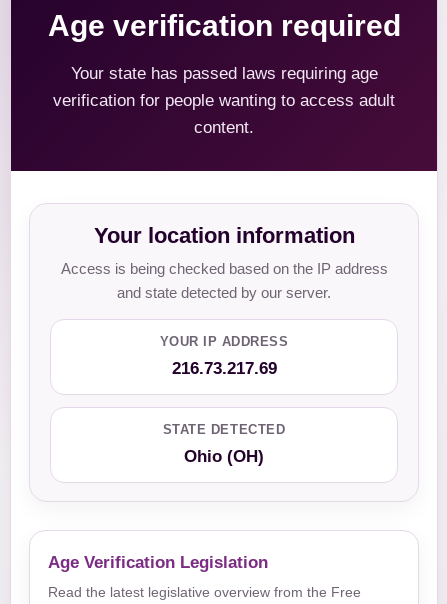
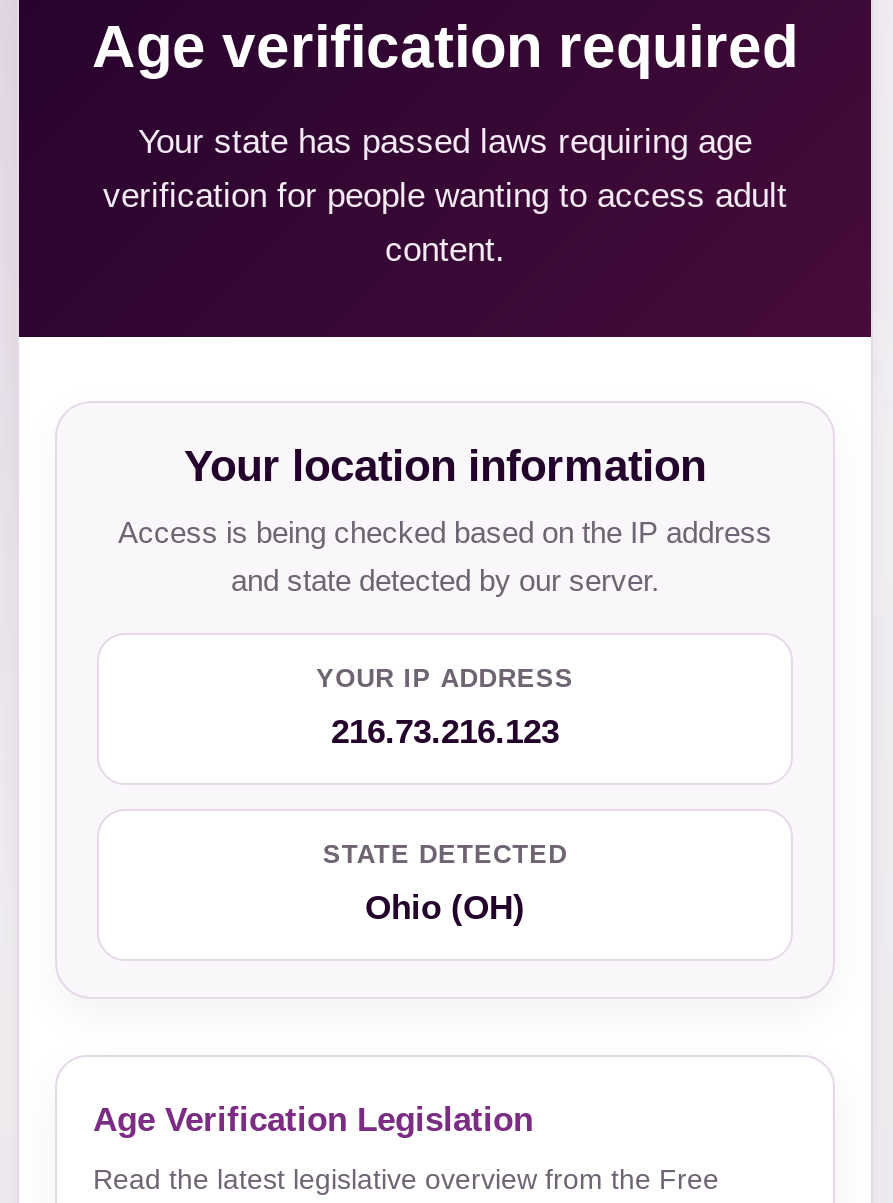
[171,359,276,378] 216.73.217.69 -> [331,713,559,751] 216.73.216.123

